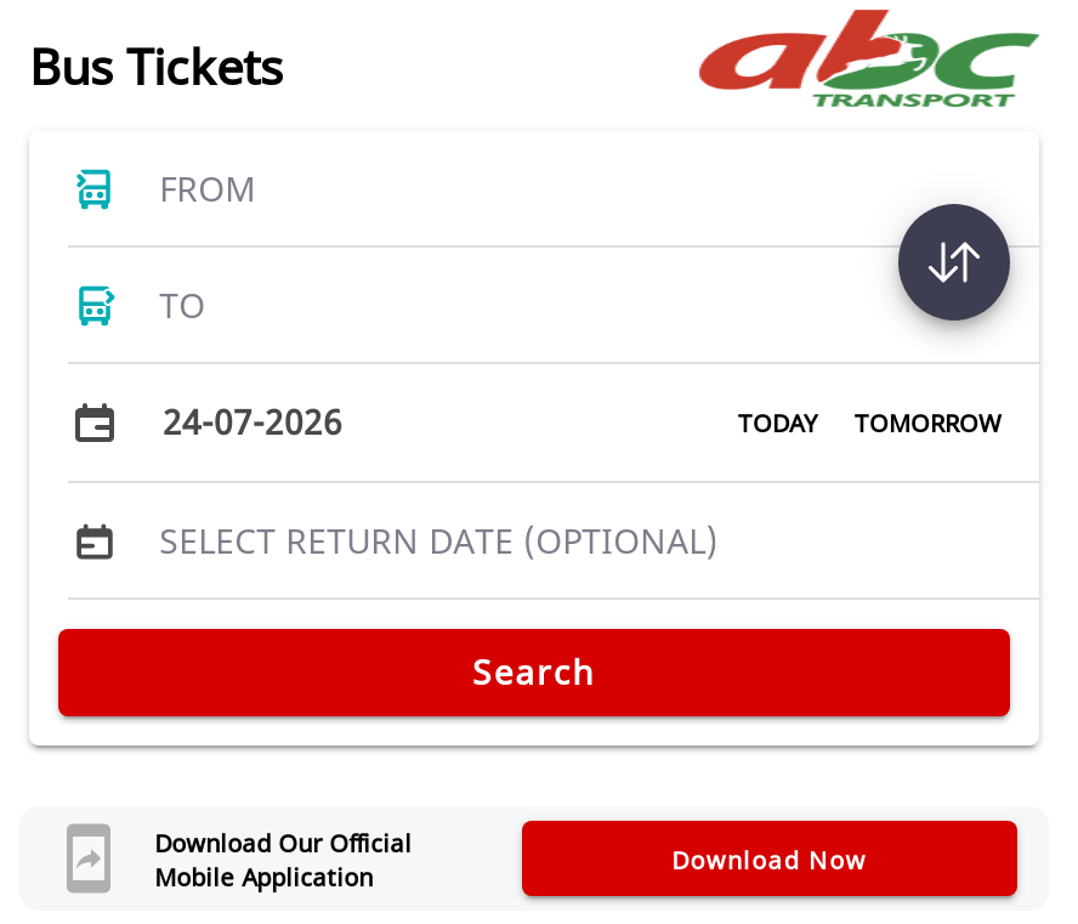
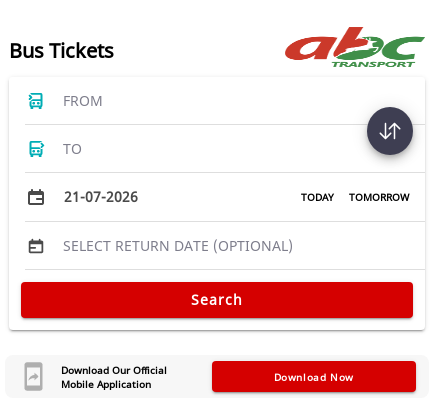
[163,398,342,444] 24-07-2026 -> [64,187,138,206] 21-07-2026

